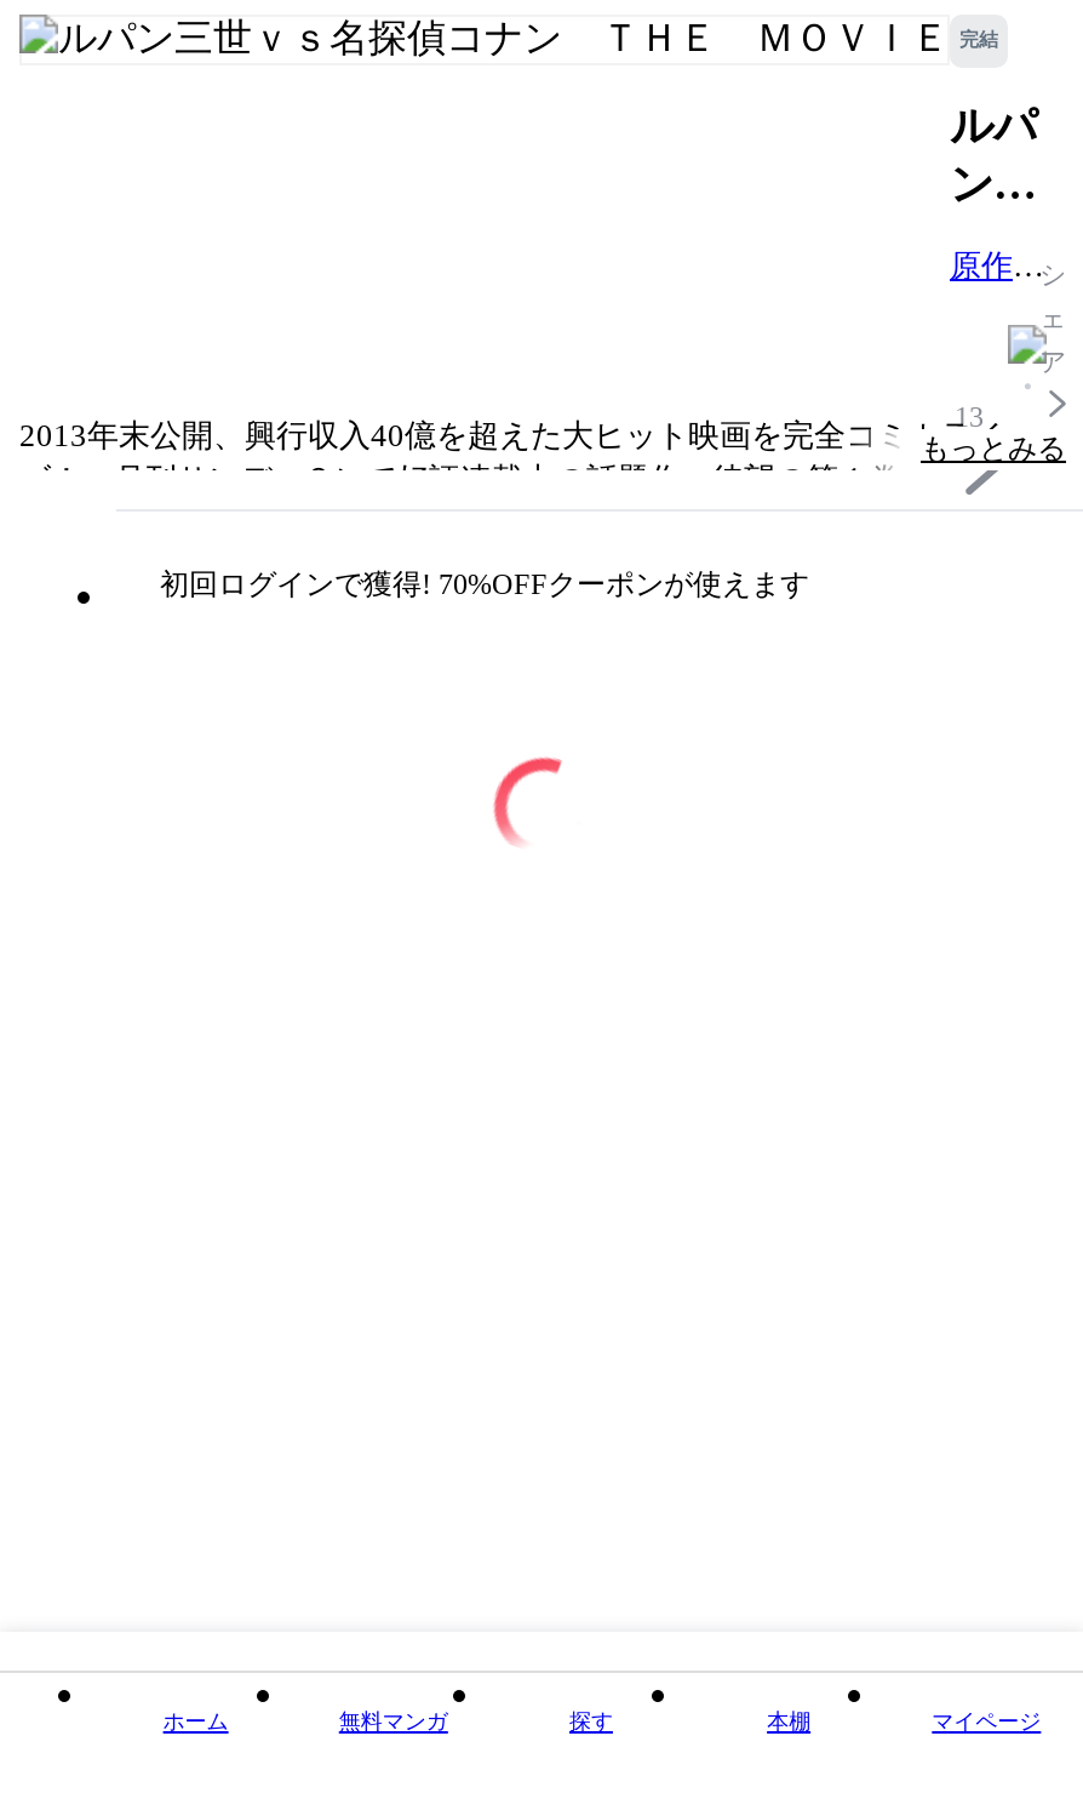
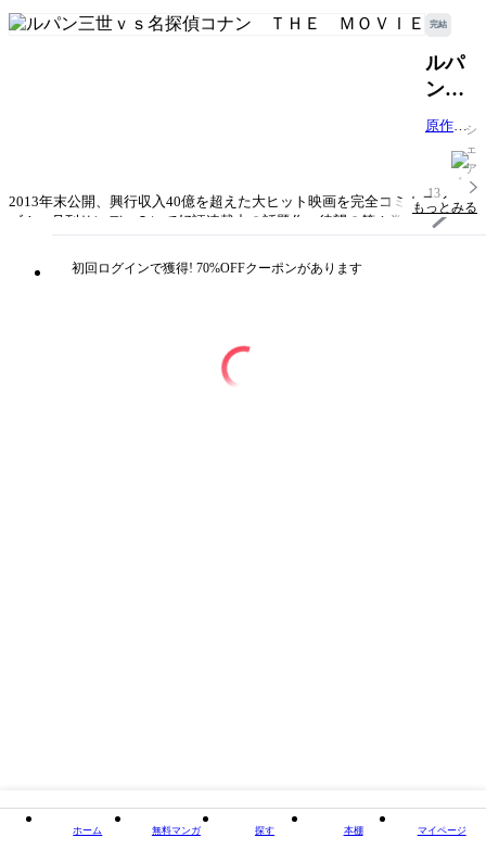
[160,567,809,601] 初回ログインで獲得! 70%OFFクーポンが使えます -> [72,260,362,276] 初回ログインで獲得! 70%OFFクーポンがあります

